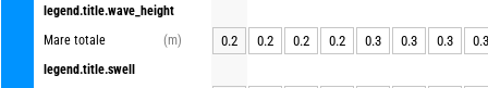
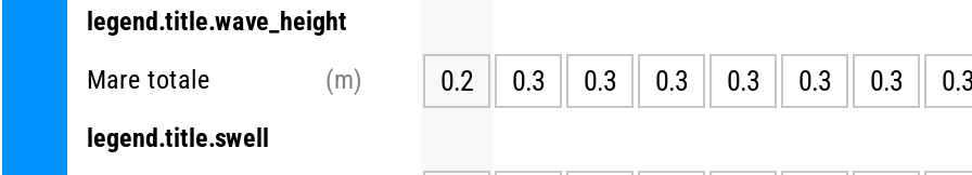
[257,33,273,49] 0.2 -> [512,65,545,97] 0.3
[293,33,309,49] 0.2 -> [584,65,616,97] 0.3
[329,33,345,49] 0.2 -> [655,65,688,97] 0.3

